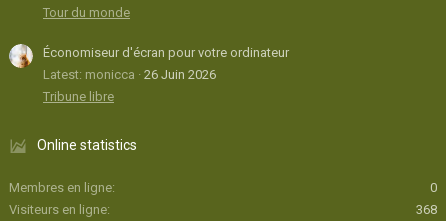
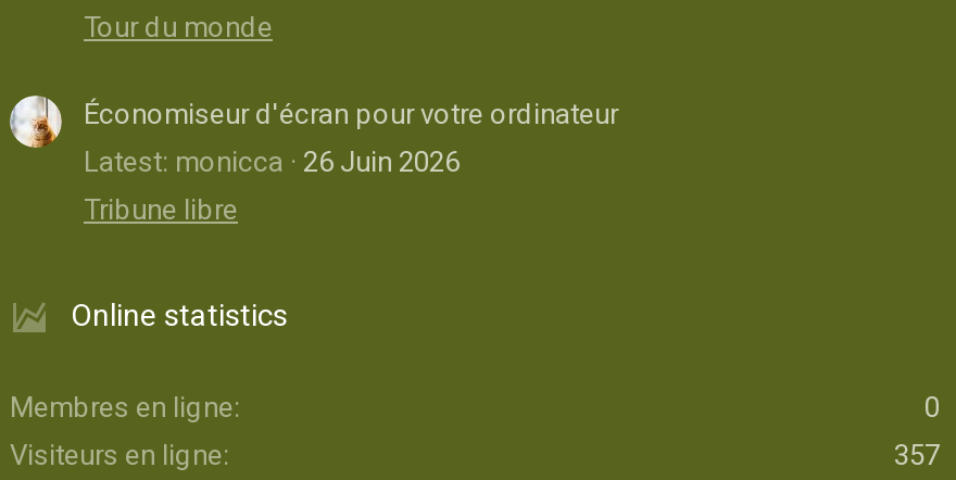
[416,202,437,217] 368 -> [894,439,940,471] 357

